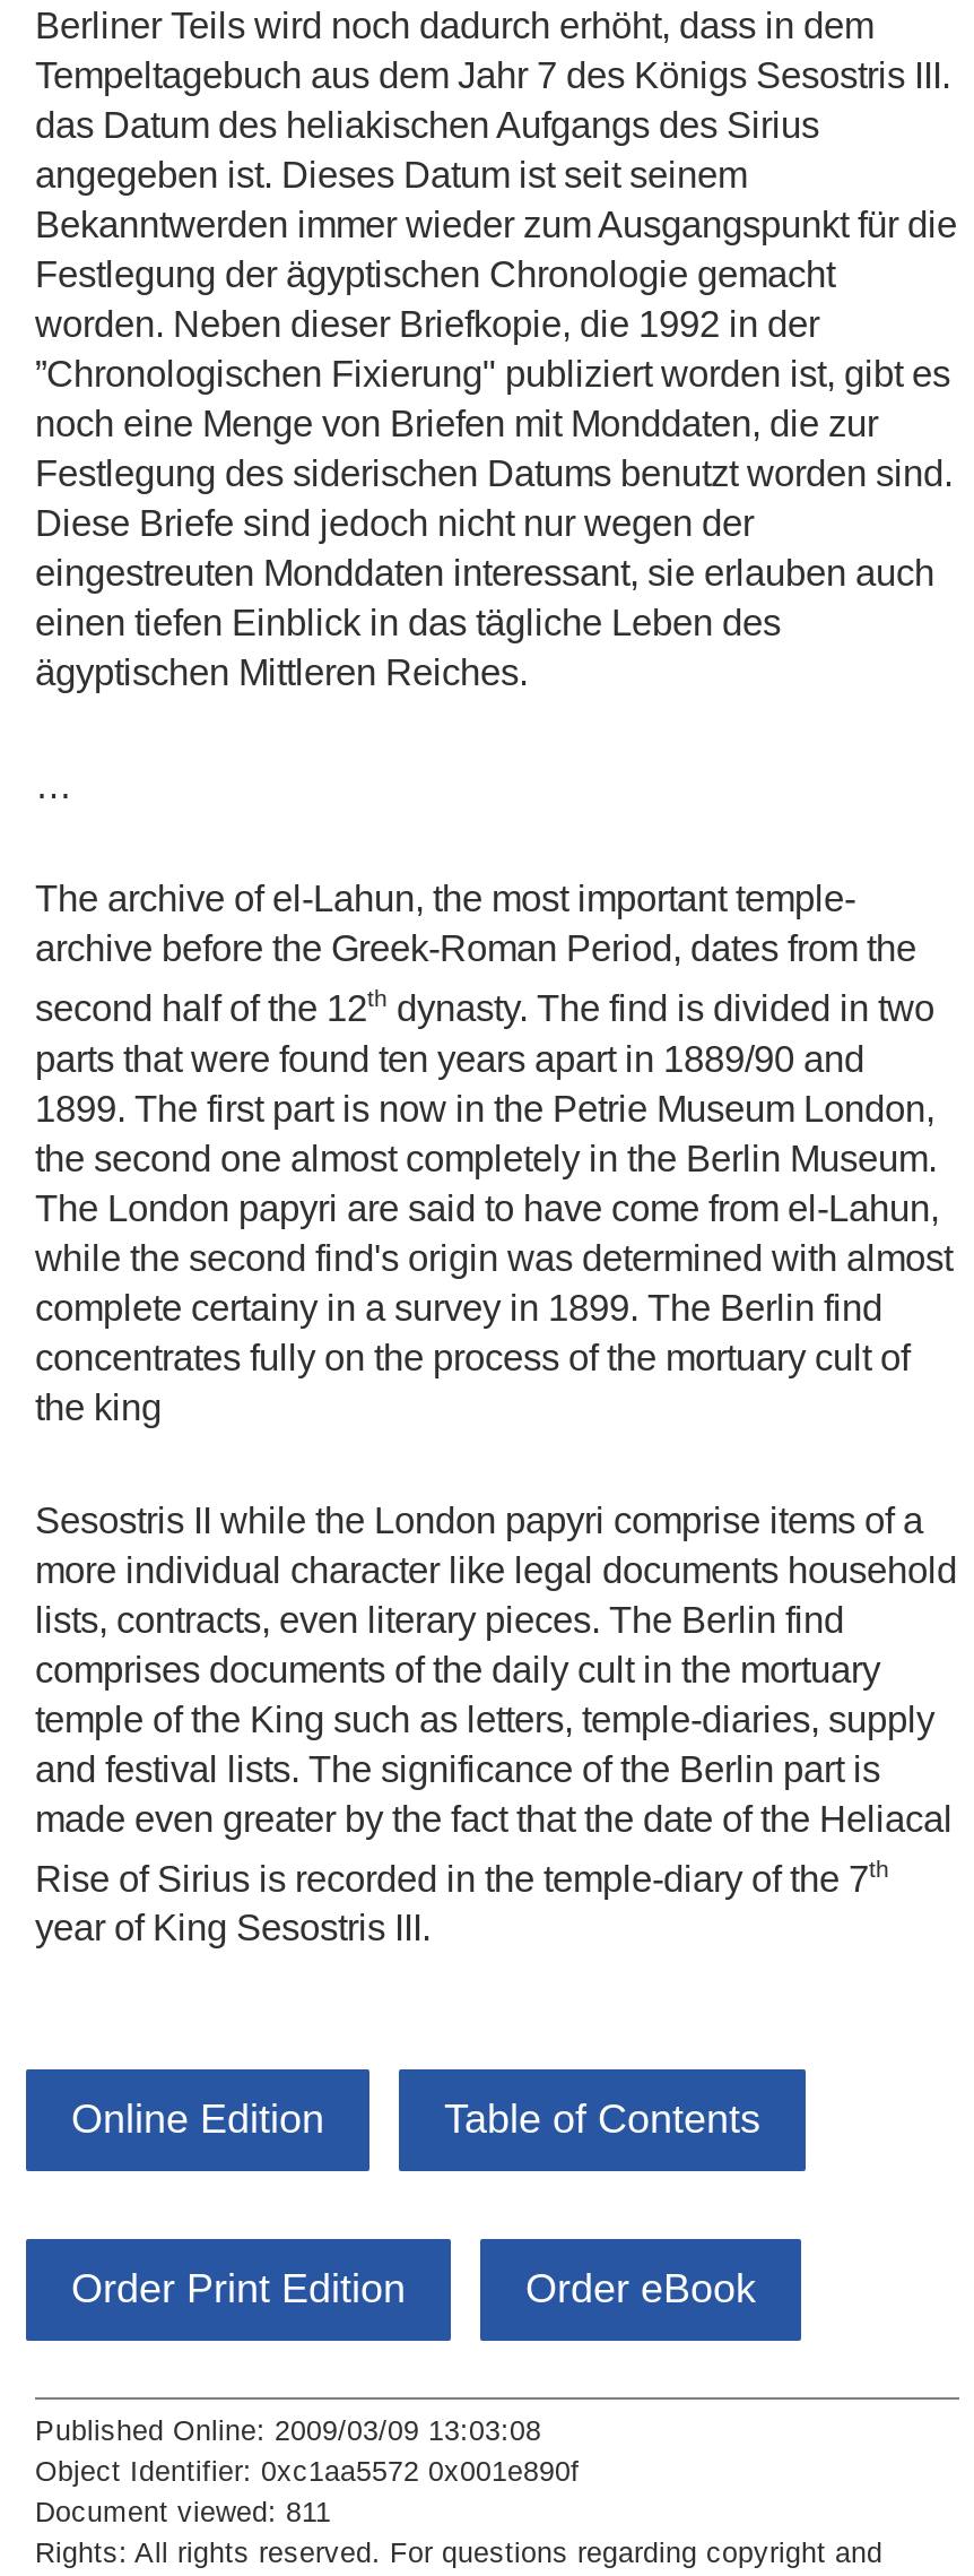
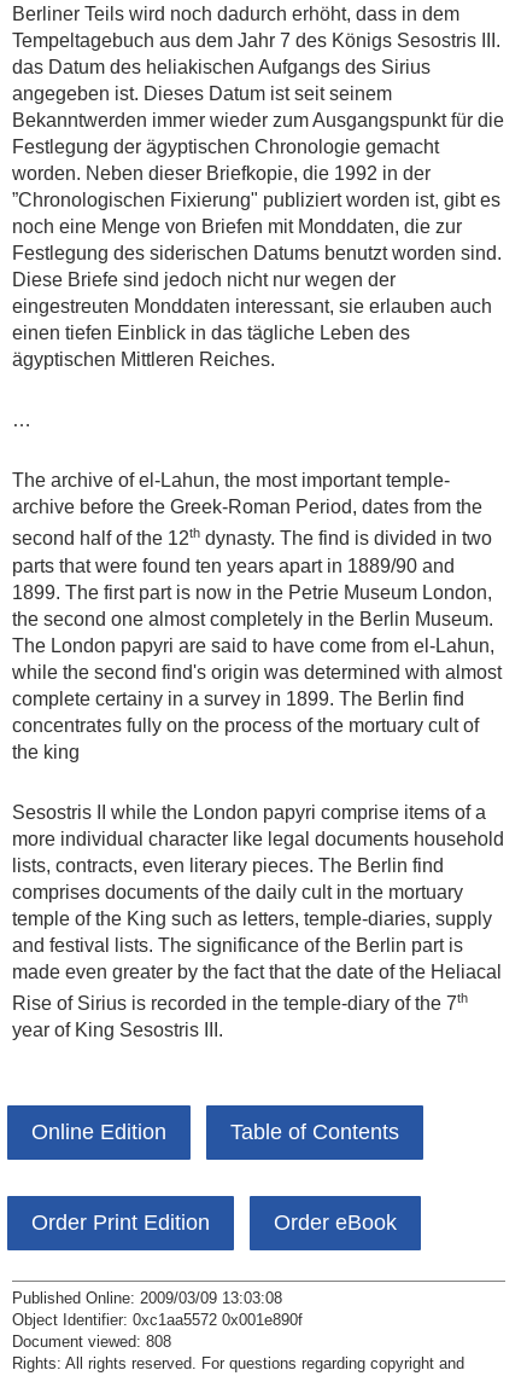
[35,2497,331,2529] Document viewed: 811 -> [12,1334,171,1351] Document viewed: 808

